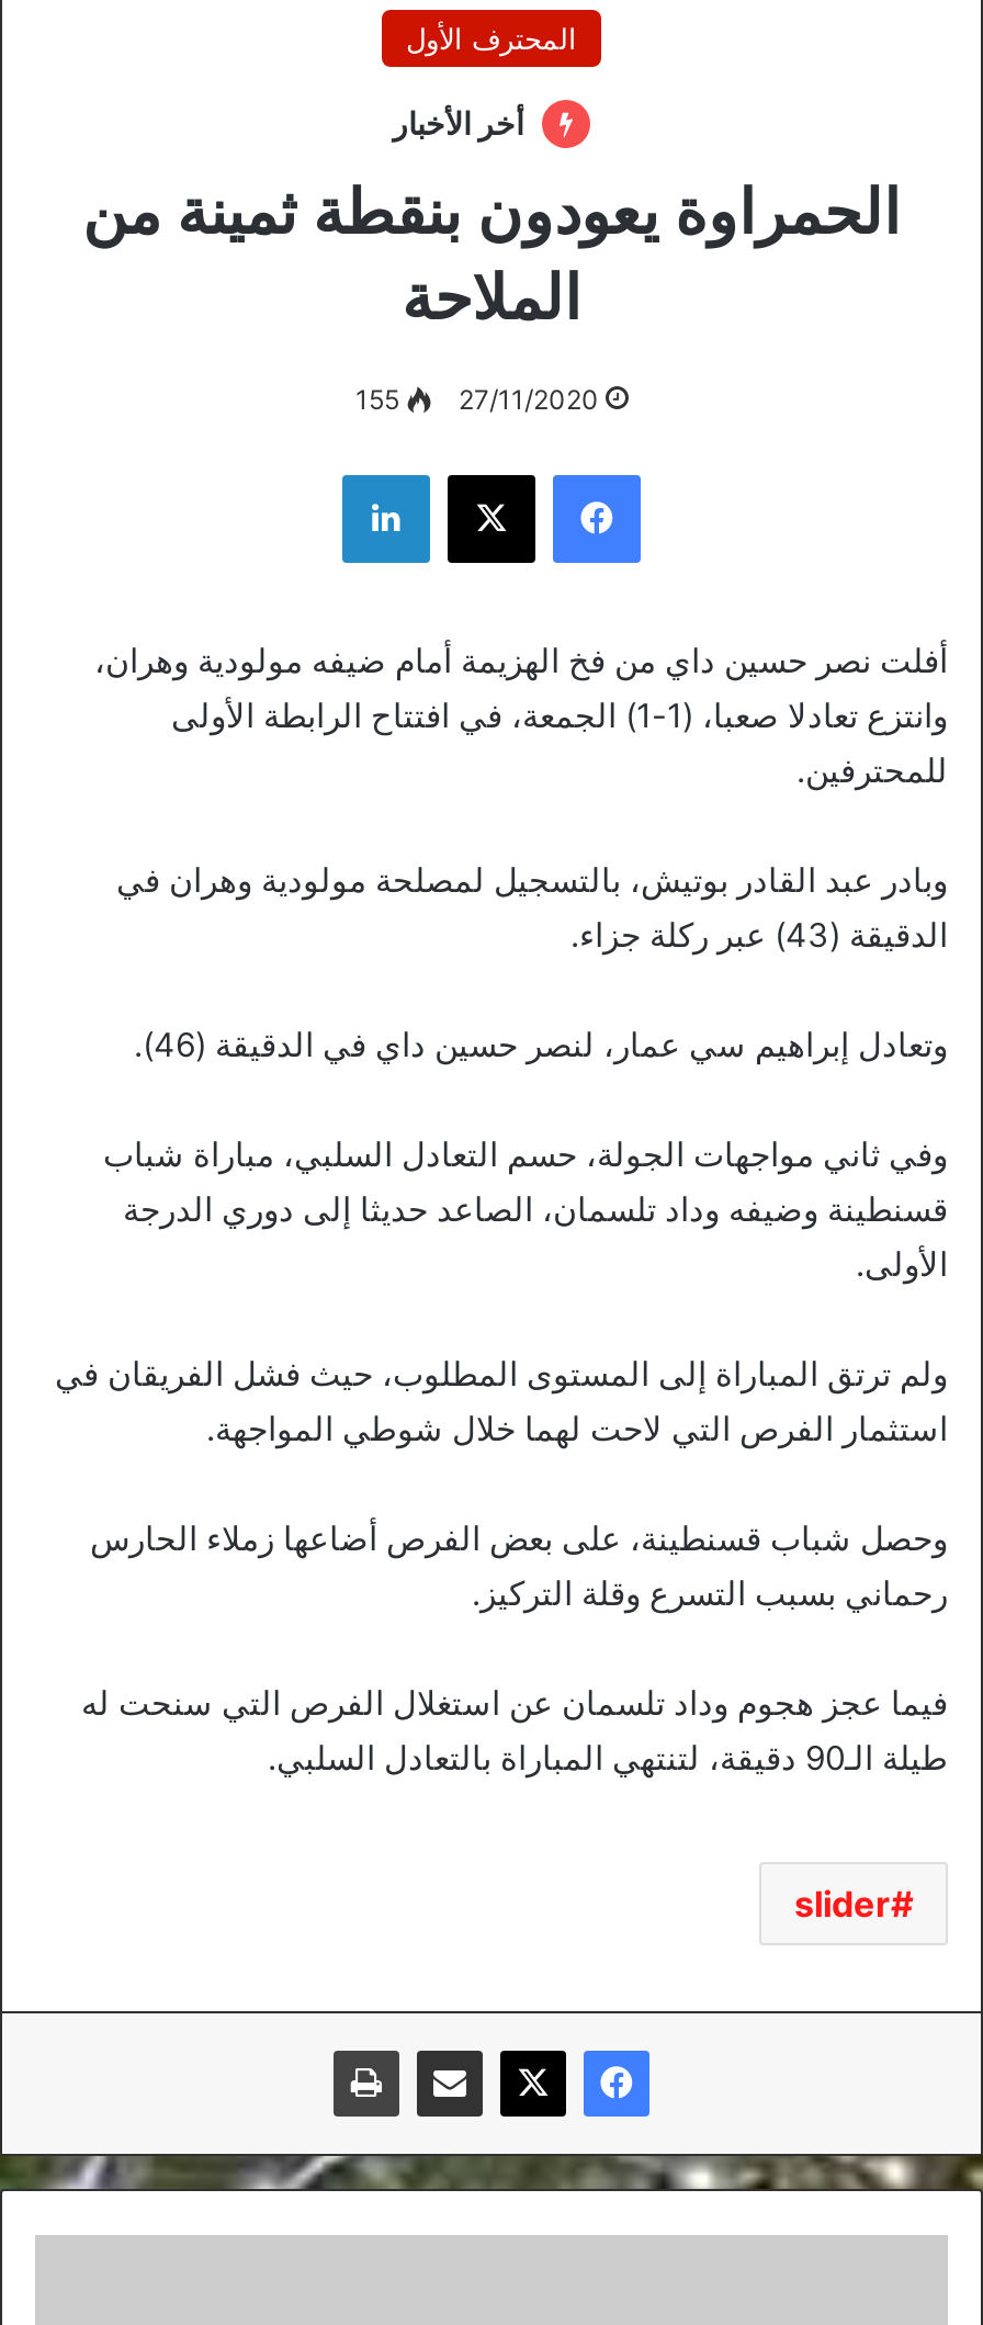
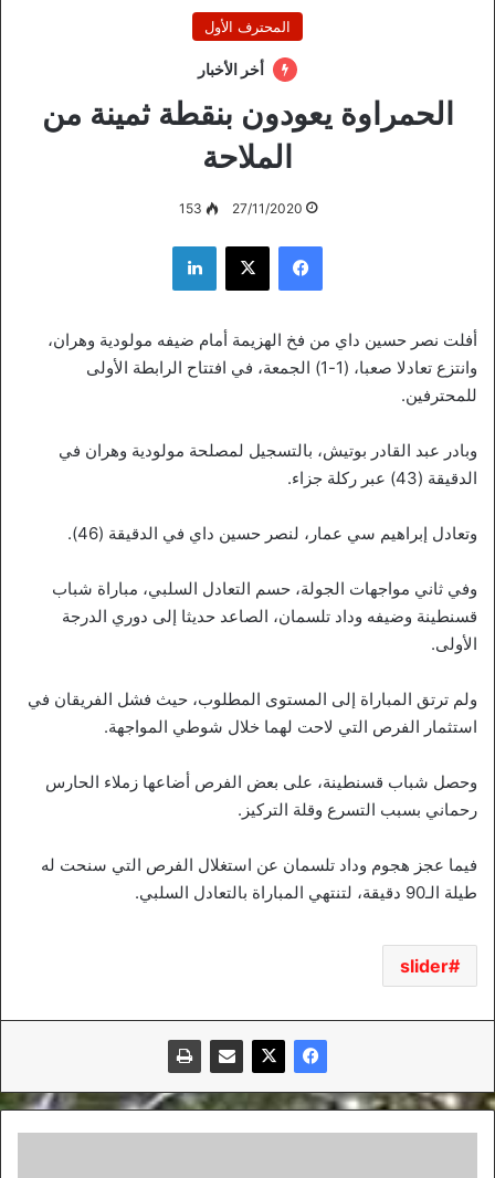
[355,383,599,416] 155 27/11/2020 -> [178,200,302,217] 153 27/11/2020

